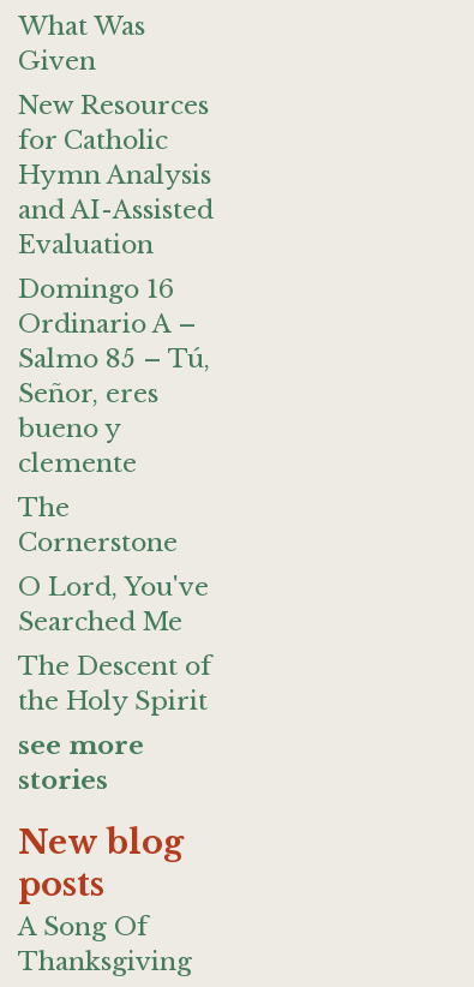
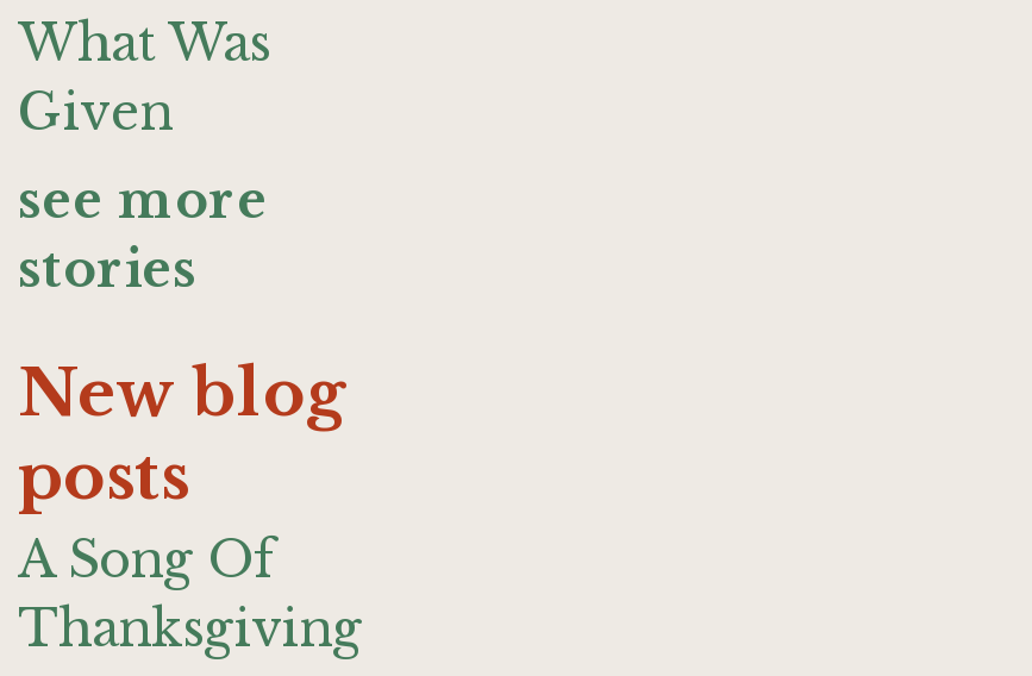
[18,90,214,717] New Resources | for Catholic | Hymn Analysis | and AI-Assisted | Evaluation | Domingo 16 | Ordinario A – | Salmo 85 – Tú, | Señor, eres | bueno y | clemente | The | Cornerstone | O Lord, You've | Searched Me | The Descent of | the Holy Spirit -> none

